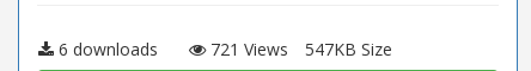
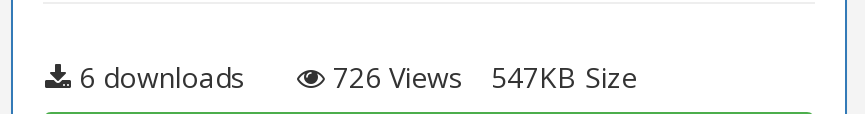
[206,38,392,60] 721 Views 547KB Size -> [325,58,637,96] 726 Views 547KB Size

